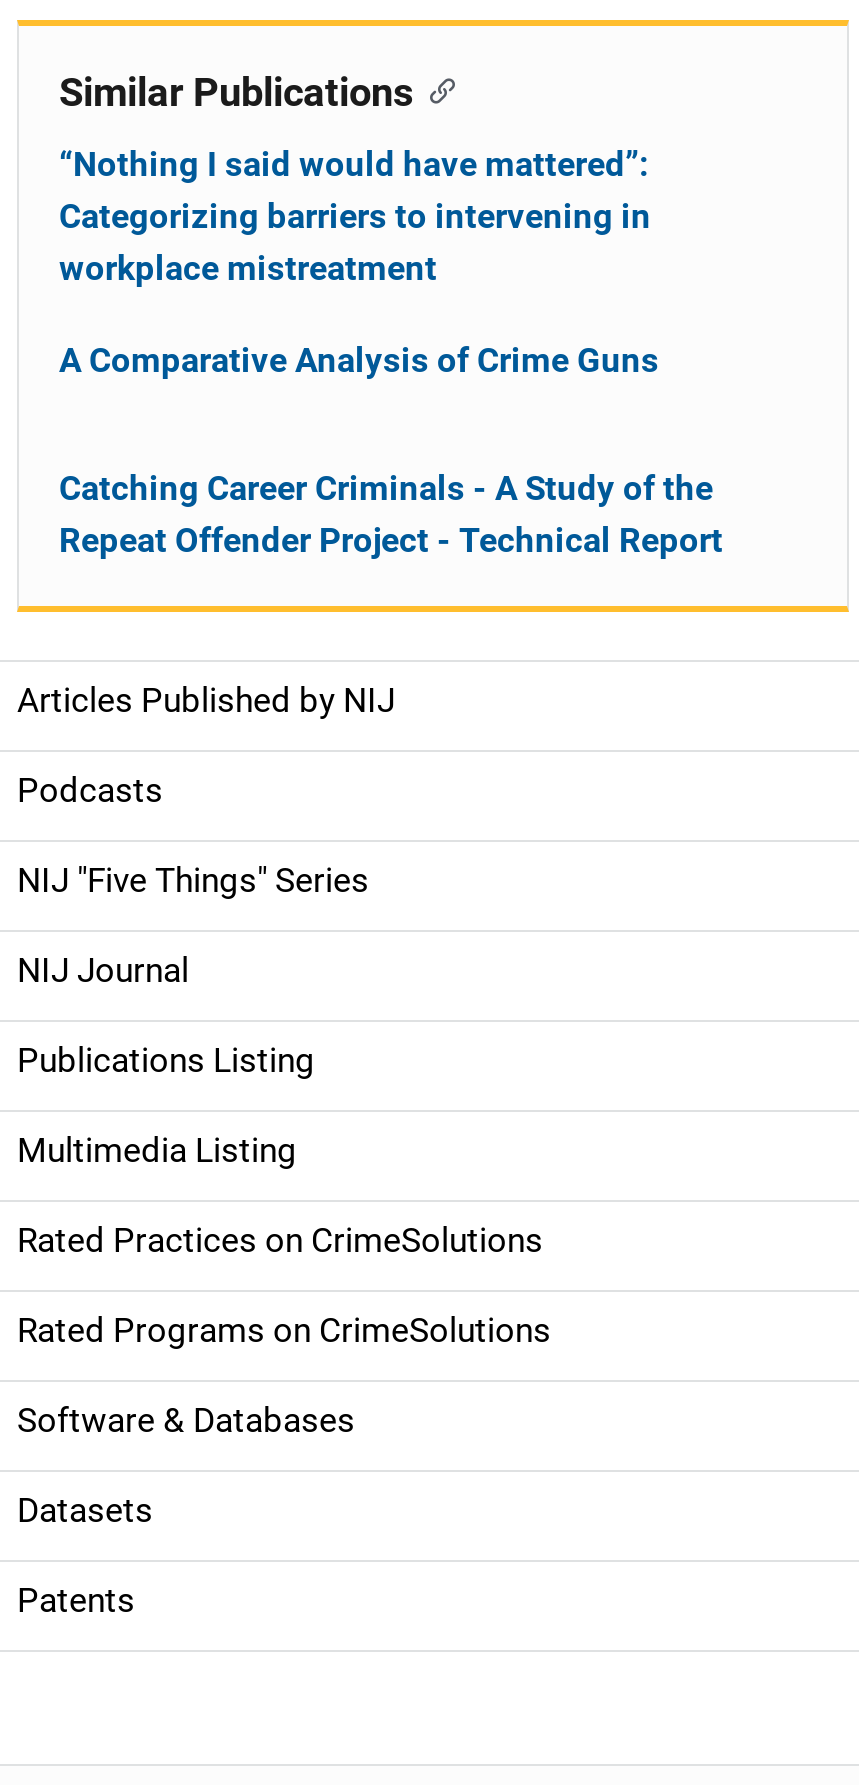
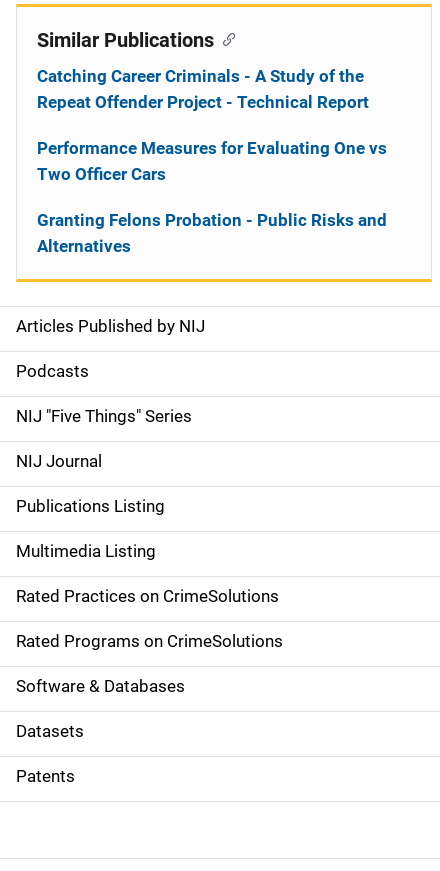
[59,144,659,380] “Nothing I said would have mattered”: | Categorizing barriers to intervening in | workplace mistreatment | A Comparative Analysis of Crime Guns -> none
moved [59,468,723,560] -> [37,66,369,112]: Catching Career Criminals - A Study of the | Repeat Offender Project - Technical Report
none -> [37,138,387,256] Performance Measures for Evaluating One vs | Two Officer Cars | Granting Felons Probation - Public Risks and | Alternatives

